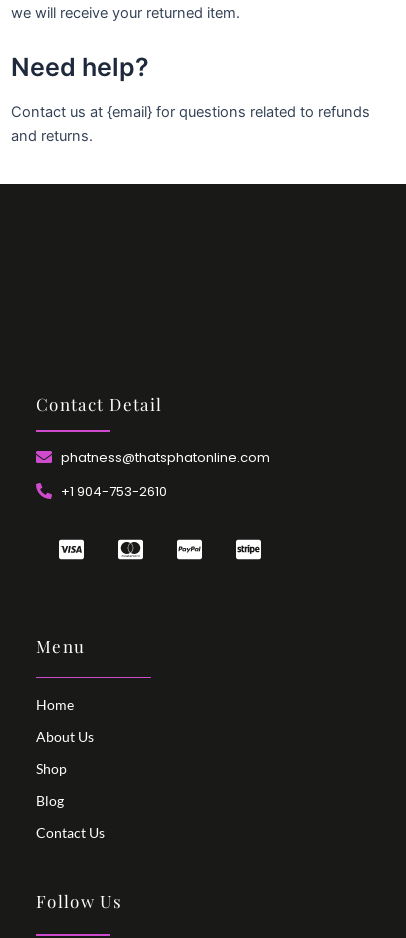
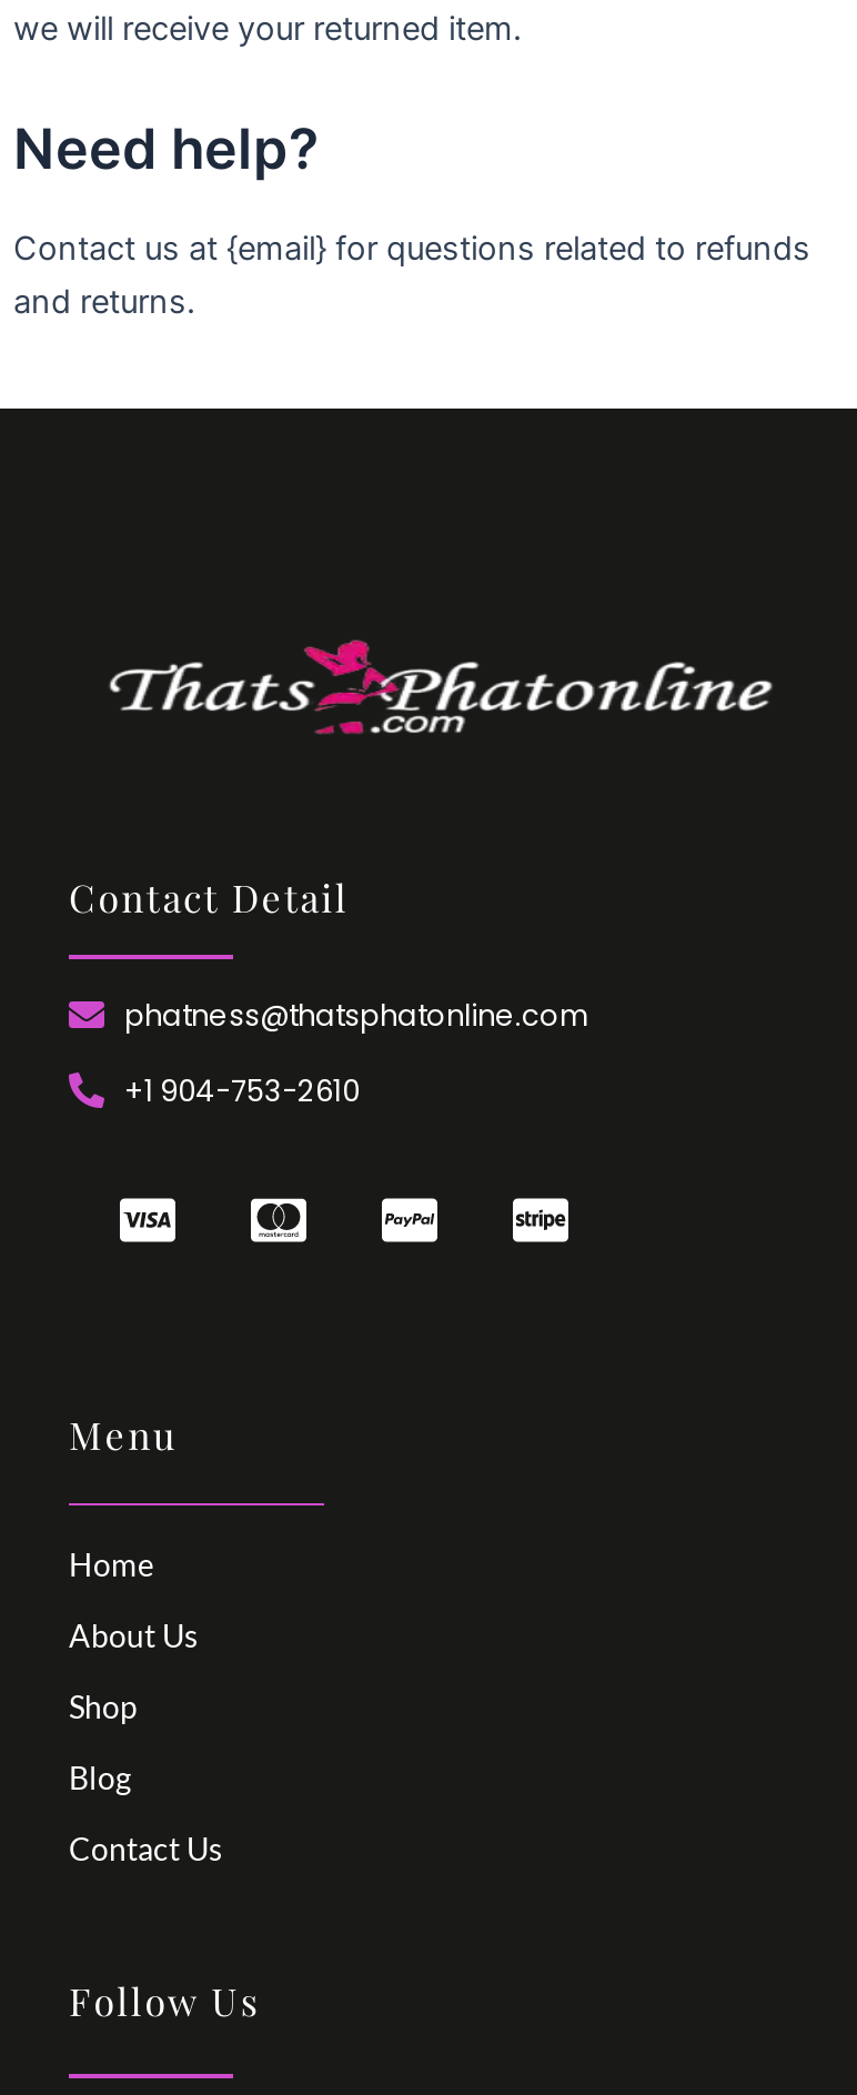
none -> [107,637,773,735] [image]

